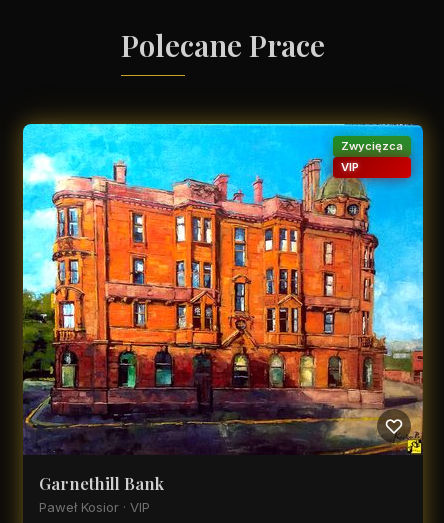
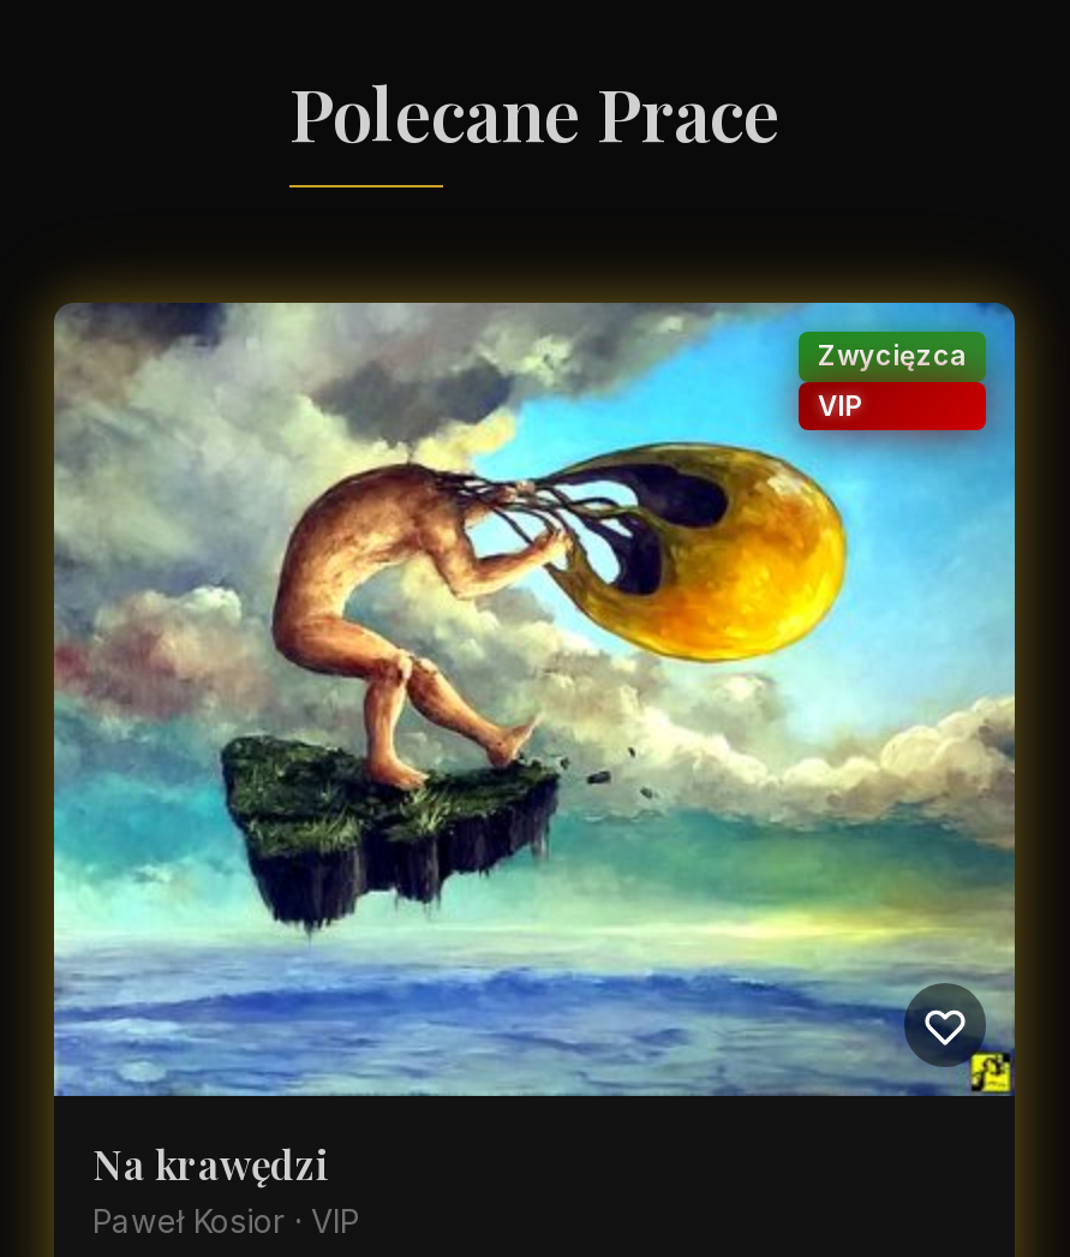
[22,123,424,494] [image] | Garnethill Bank -> [52,300,1017,1190] [image] | Na krawędzi

